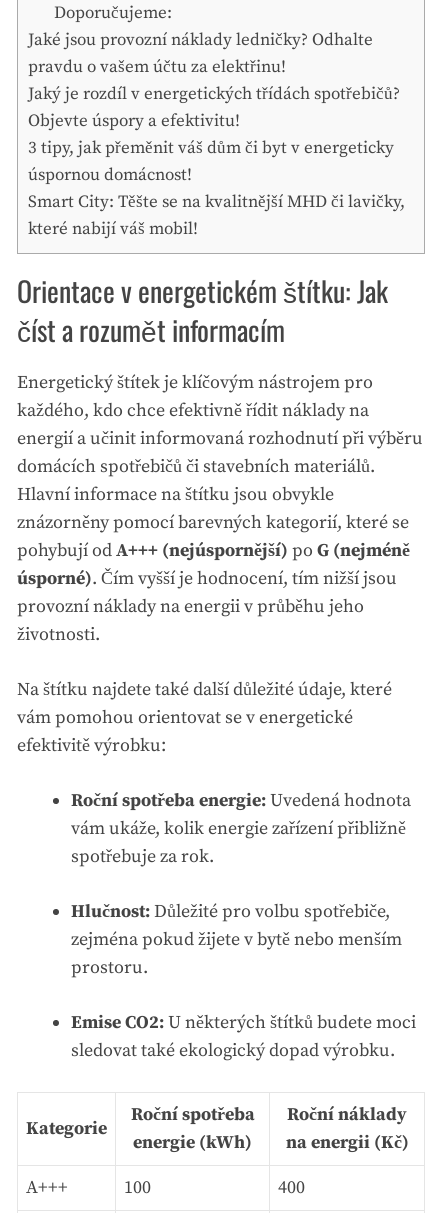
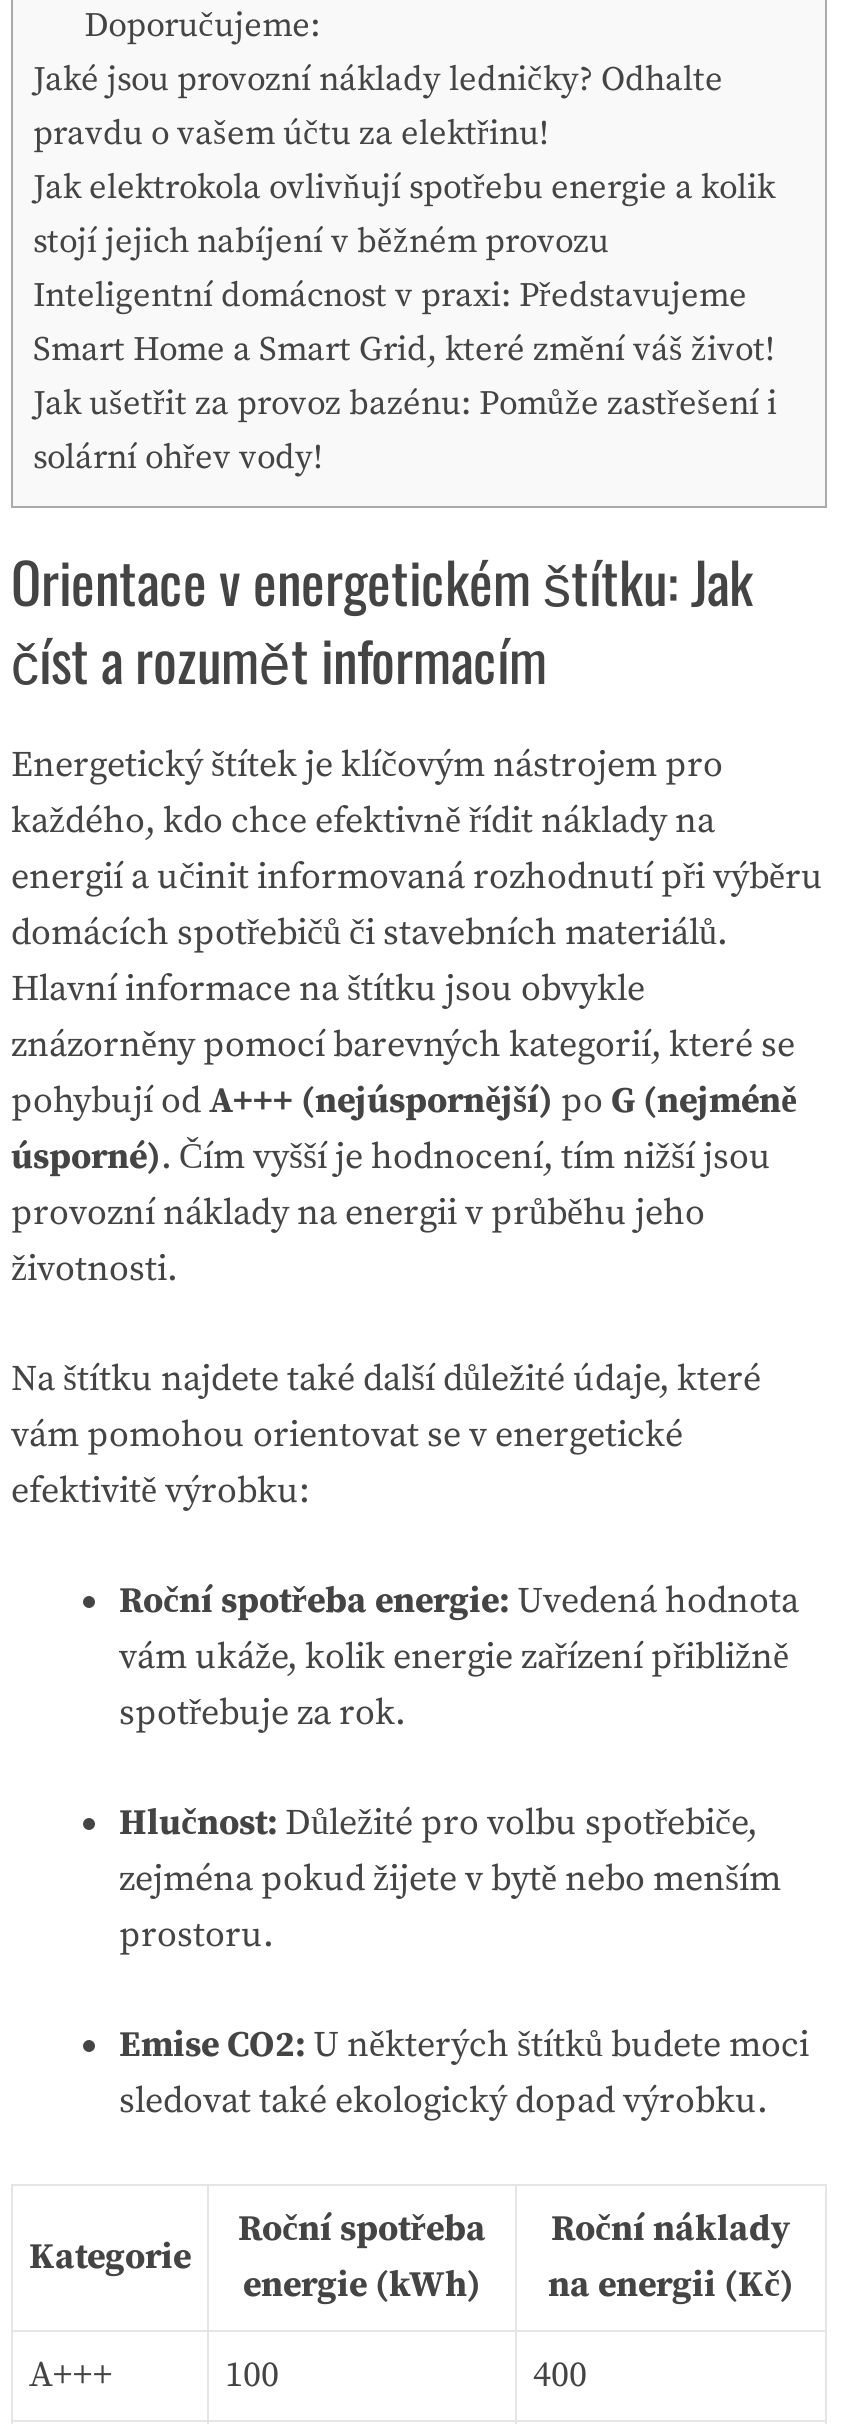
[28,83,405,240] Jaký je rozdíl v energetických třídách spotřebičů? | Objevte úspory a efektivitu! | 3 tipy, jak přeměnit váš dům či byt v energeticky | úspornou domácnost! | Smart City: Těšte se na kvalitnější MHD či lavičky, | které nabijí váš mobil! -> [33,167,777,481] Jak elektrokola ovlivňují spotřebu energie a kolik | stojí jejich nabíjení v běžném provozu | Inteligentní domácnost v praxi: Představujeme | Smart Home a Smart Grid, které změní váš život! | Jak ušetřit za provoz bazénu: Pomůže zastřešení i | solární ohřev vody!

